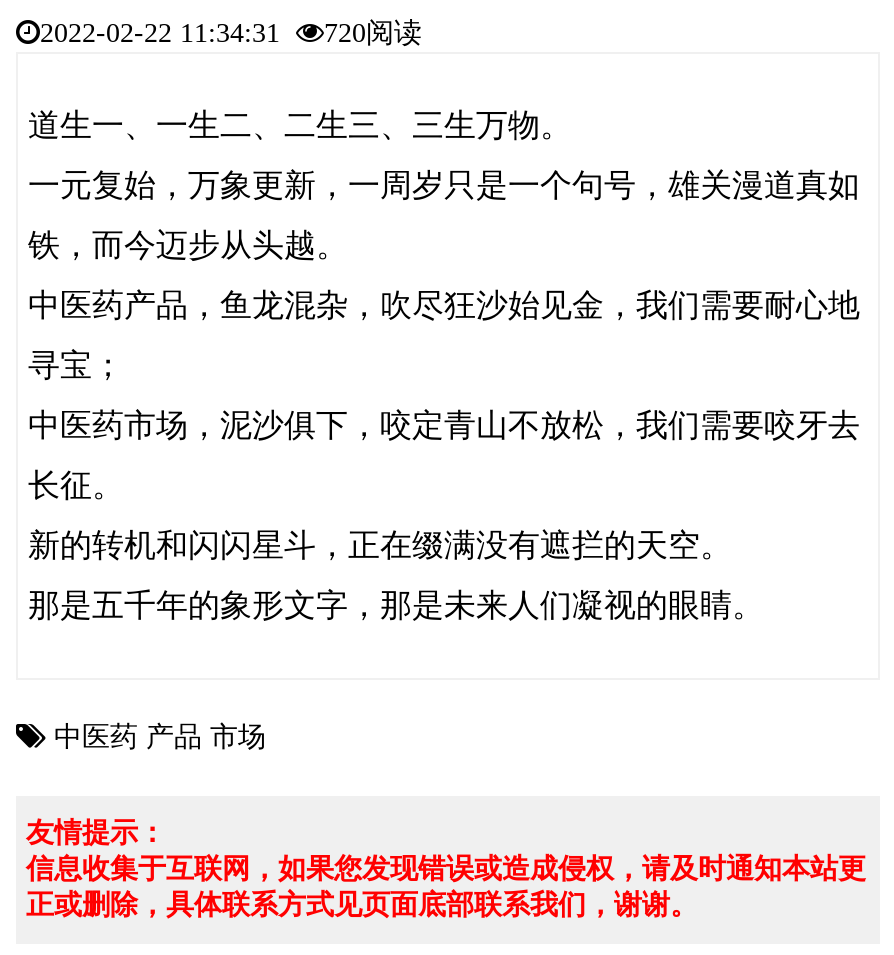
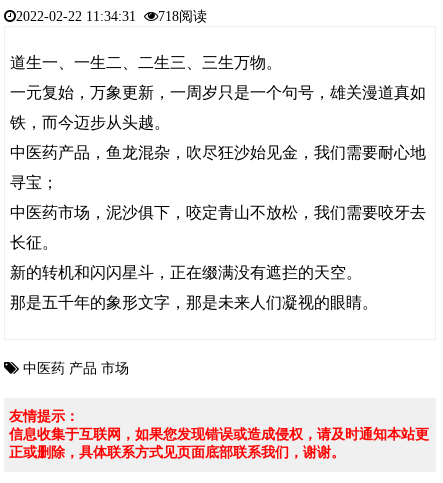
[40,18,422,48] 2022-02-22 11:34:31 720阅读 -> [16,9,207,24] 2022-02-22 11:34:31 718阅读

